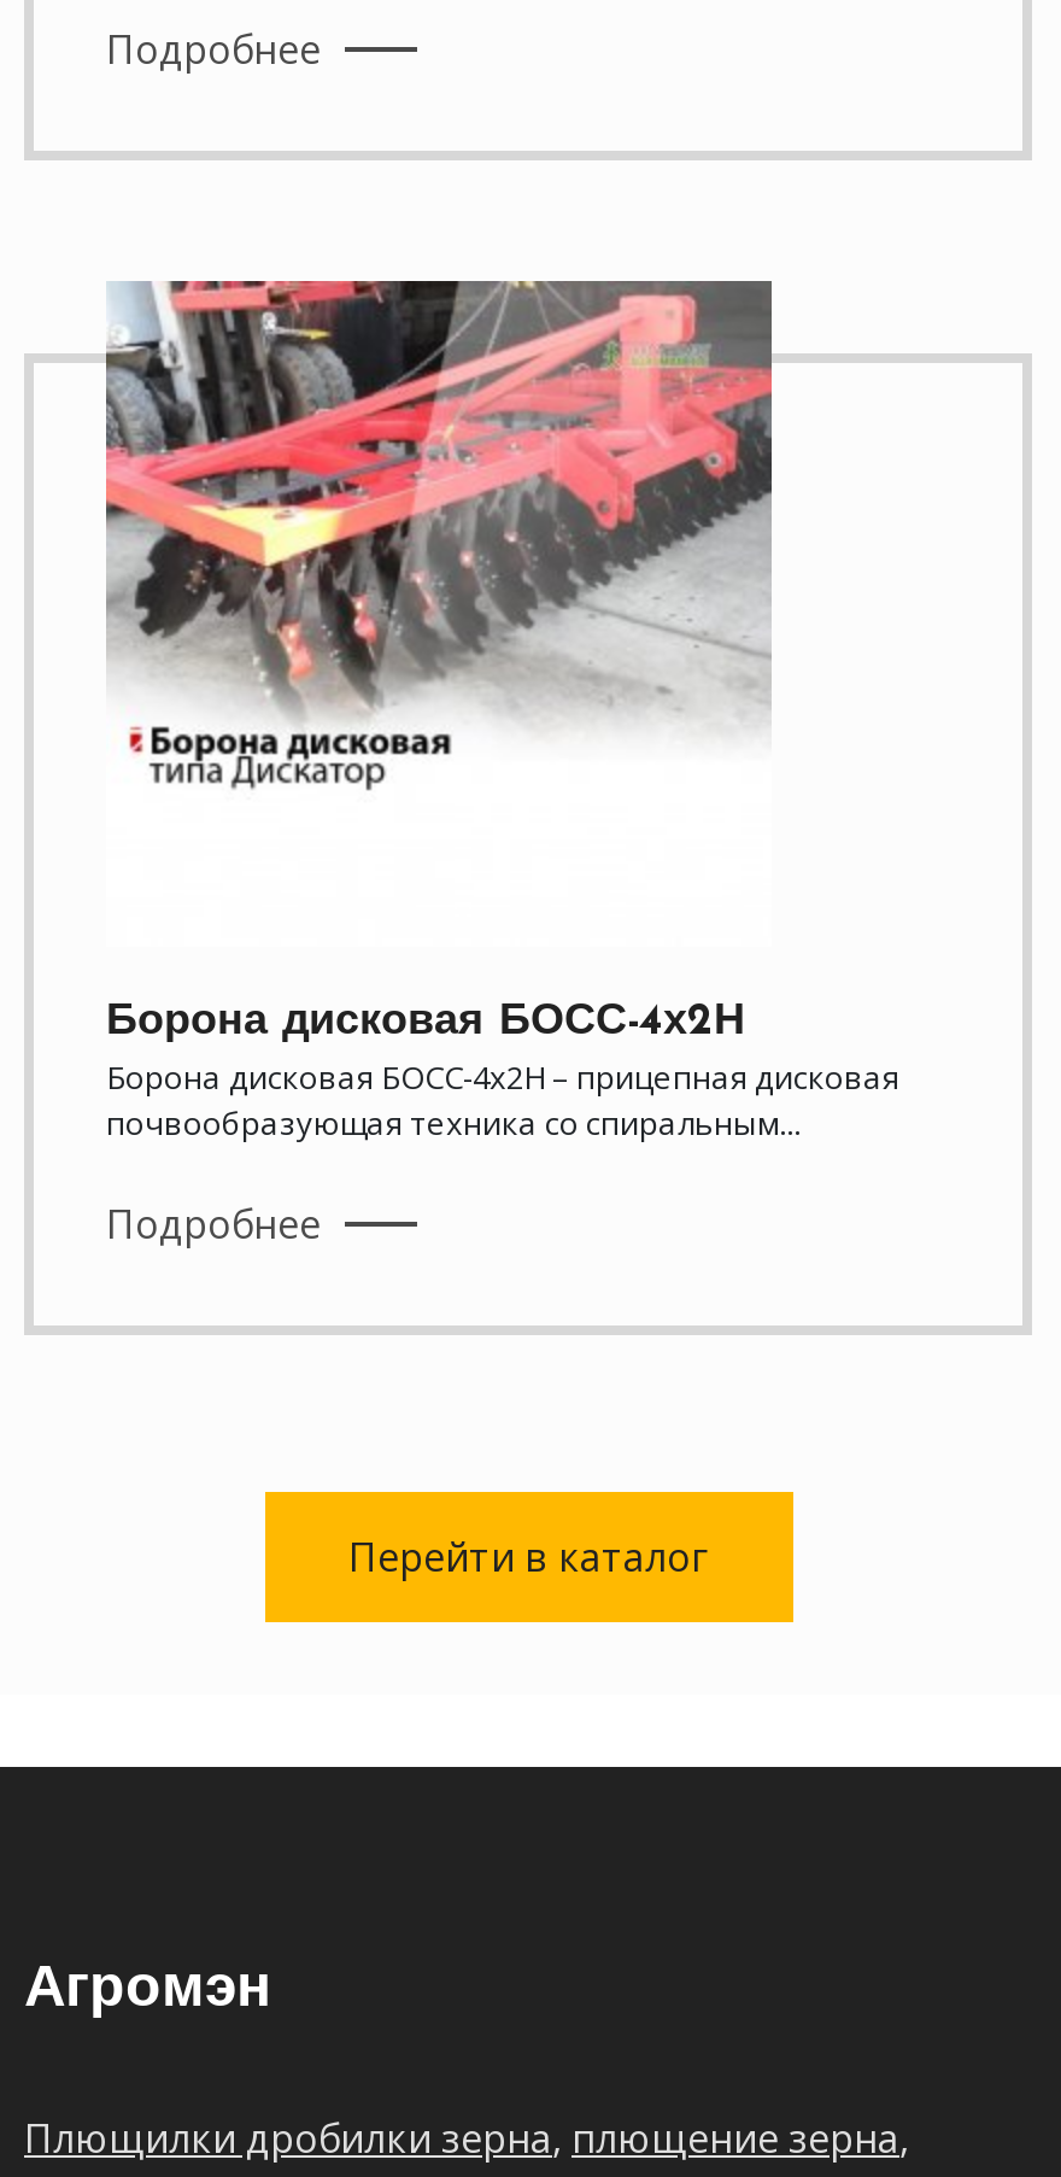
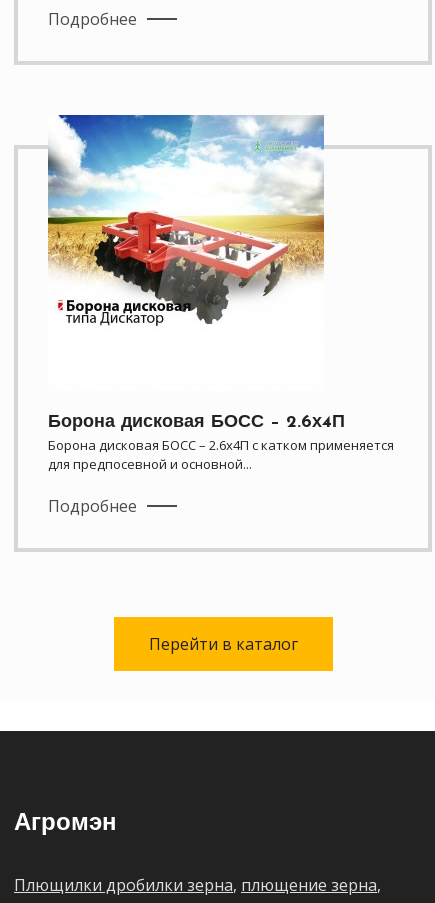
[104,279,774,785] [image] -> [47,114,325,325] [image]
[106,1001,899,1145] Борона дисковая БОСС-4х2Н | Борона дисковая БОСС-4х2Н – прицепная дисковая | почвообразующая техника со спиральным... -> [48,413,394,473] Борона дисковая БОСС – 2.6х4П | Борона дисковая БОСС – 2.6х4П с катком применяется | для предпосевной и основной...

